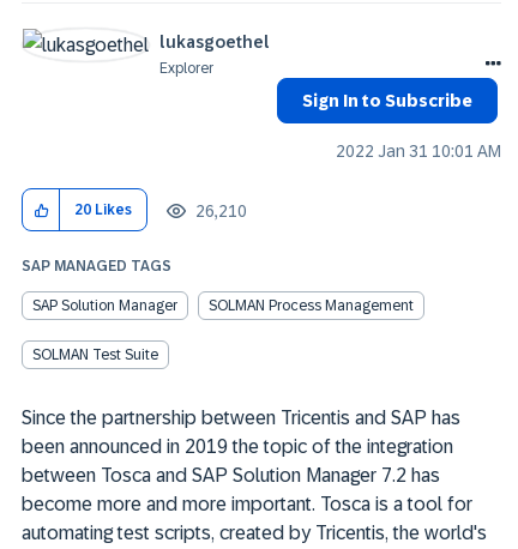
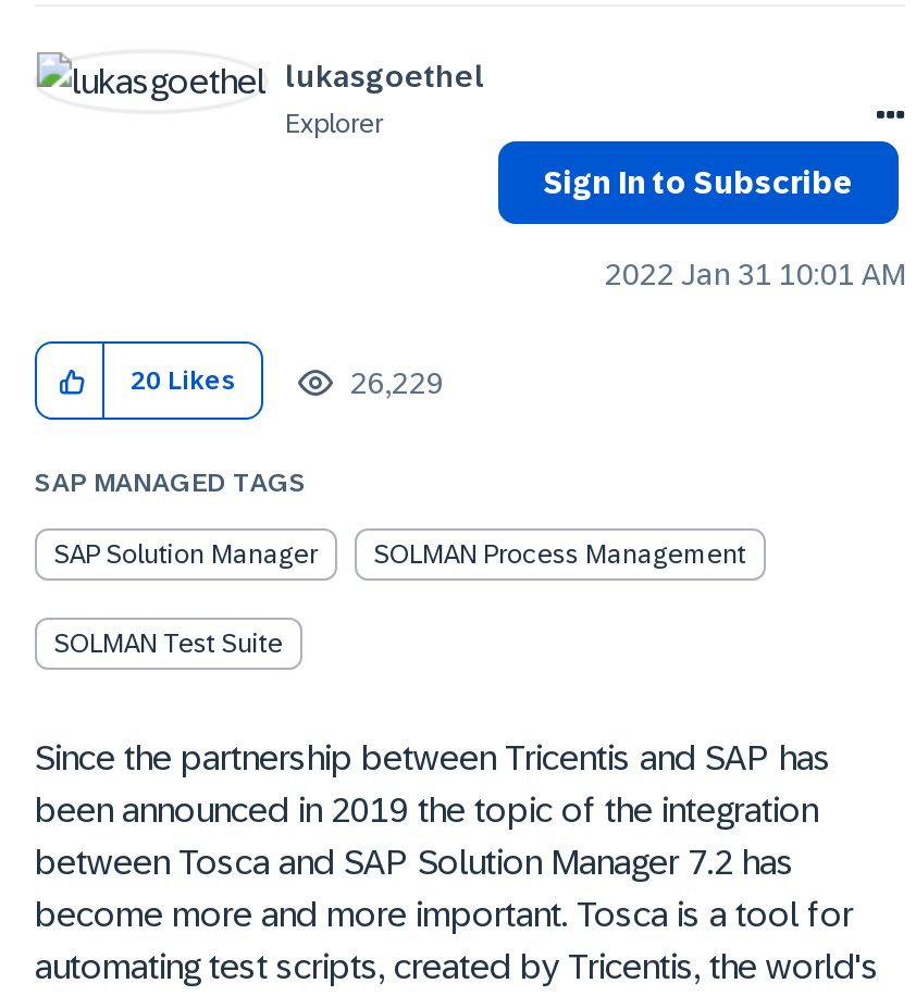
[195,201,247,220] 26,210 -> [350,365,444,400] 26,229

